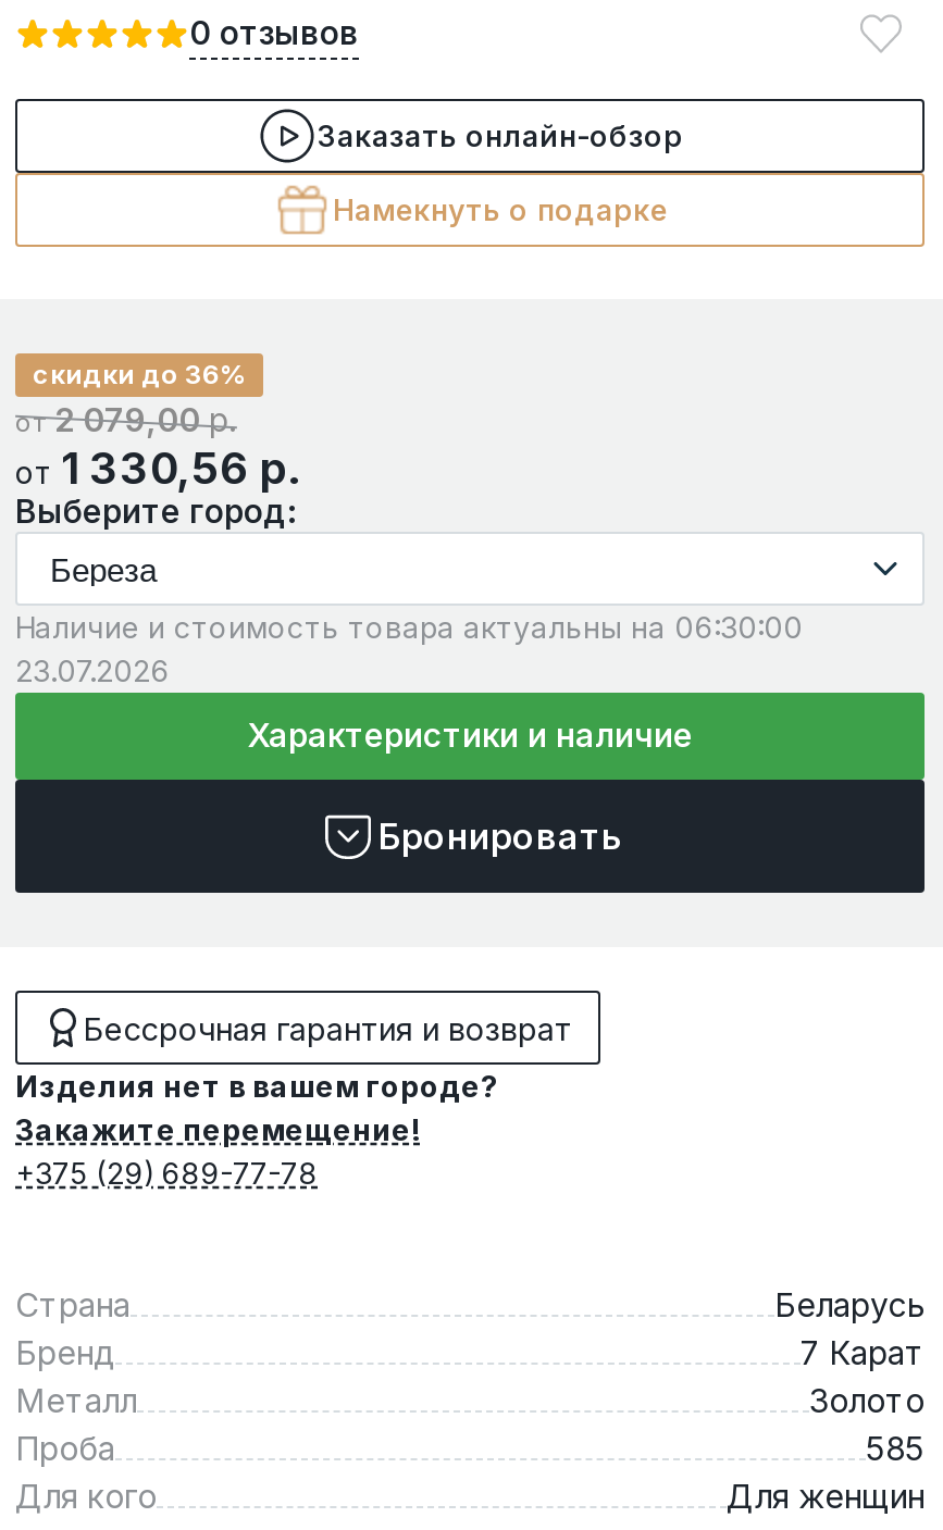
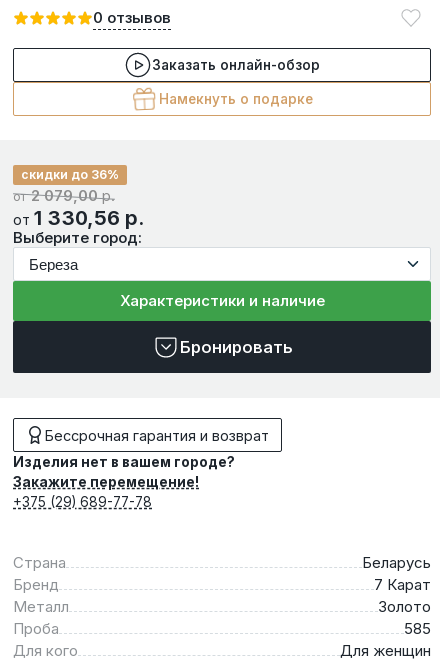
[15,610,803,688] Наличие и стоимость товара актуальны на 06:30:00 | 23.07.2026 -> none

